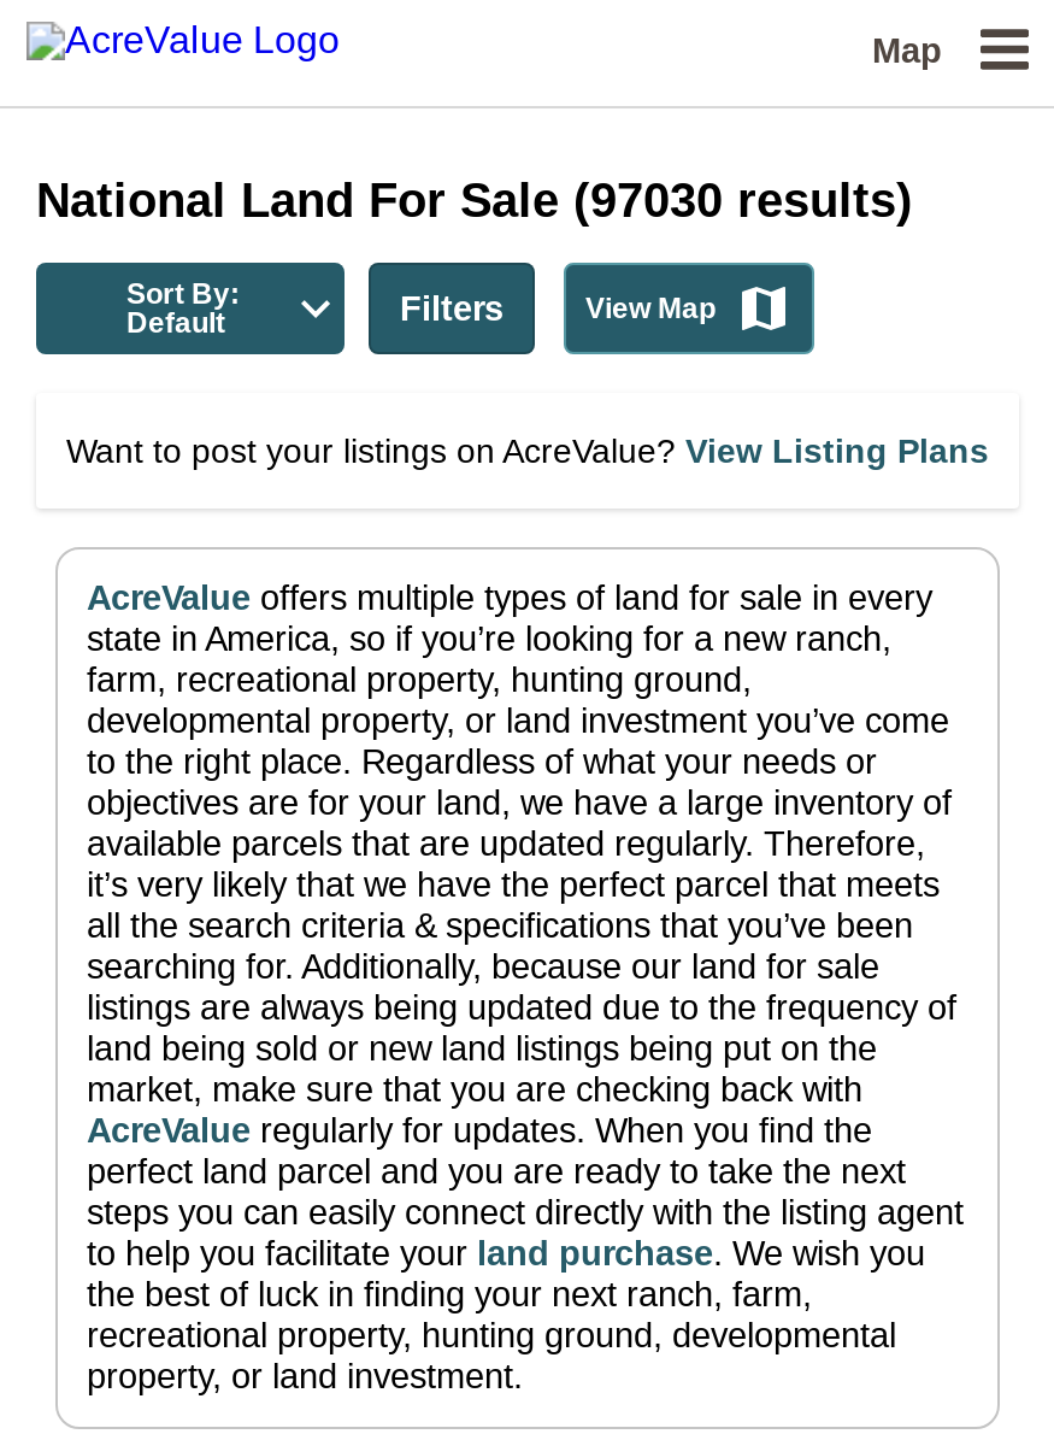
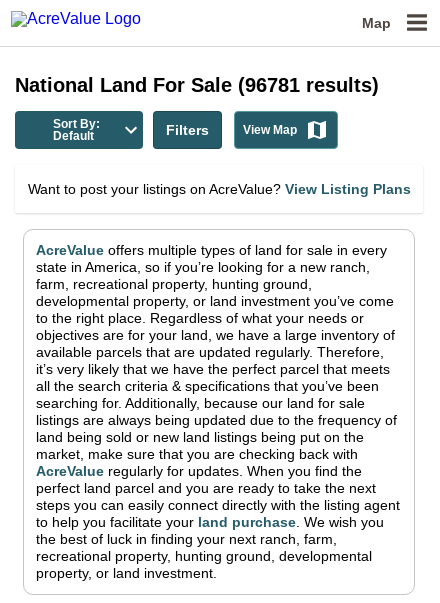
[36,174,913,227] National Land For Sale (97030 results) -> [15,74,379,96] National Land For Sale (96781 results)

